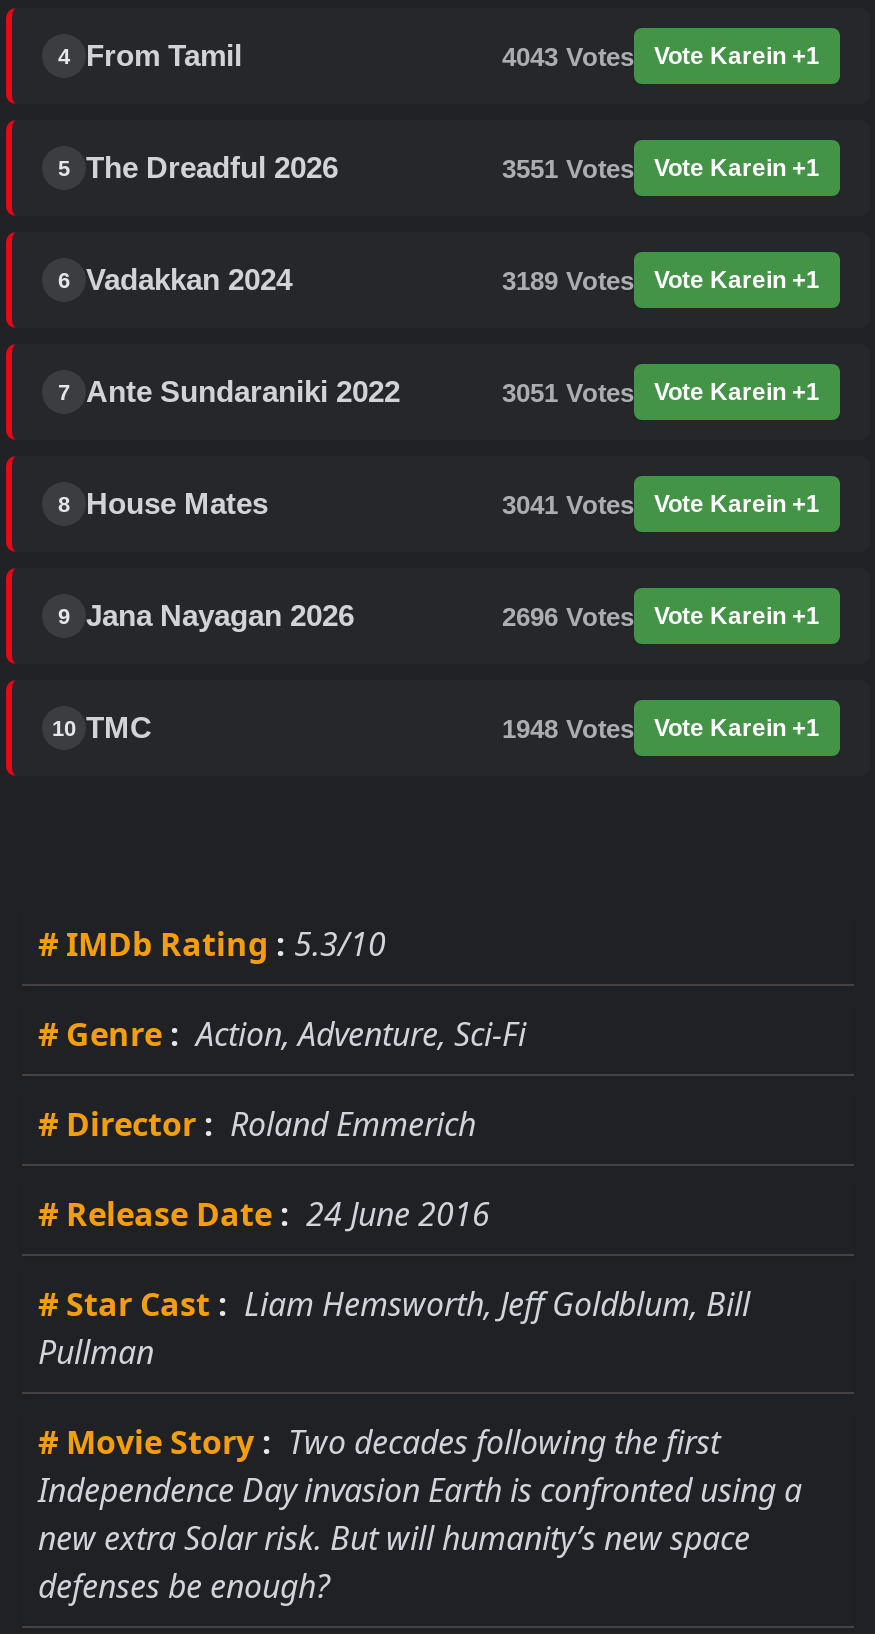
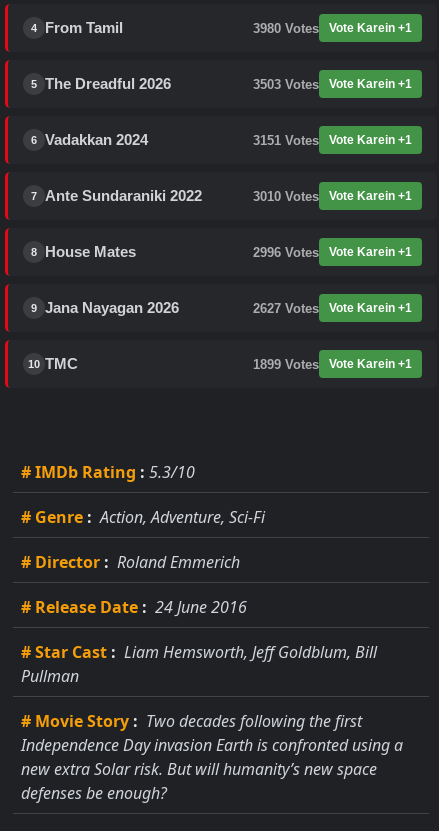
[502,41,820,71] 4043 Votes Vote Karein +1 -> [253,20,412,35] 3980 Votes Vote Karein +1
[502,153,820,183] 3551 Votes Vote Karein +1 -> [253,76,412,91] 3503 Votes Vote Karein +1
[502,265,820,295] 3189 Votes Vote Karein +1 -> [253,132,412,147] 3151 Votes Vote Karein +1
[502,377,820,407] 3051 Votes Vote Karein +1 -> [253,188,412,203] 3010 Votes Vote Karein +1
[502,489,820,519] 3041 Votes Vote Karein +1 -> [253,244,412,259] 2996 Votes Vote Karein +1
[502,601,820,631] 2696 Votes Vote Karein +1 -> [253,300,412,315] 2627 Votes Vote Karein +1
[502,713,820,743] 1948 Votes Vote Karein +1 -> [253,356,412,371] 1899 Votes Vote Karein +1

